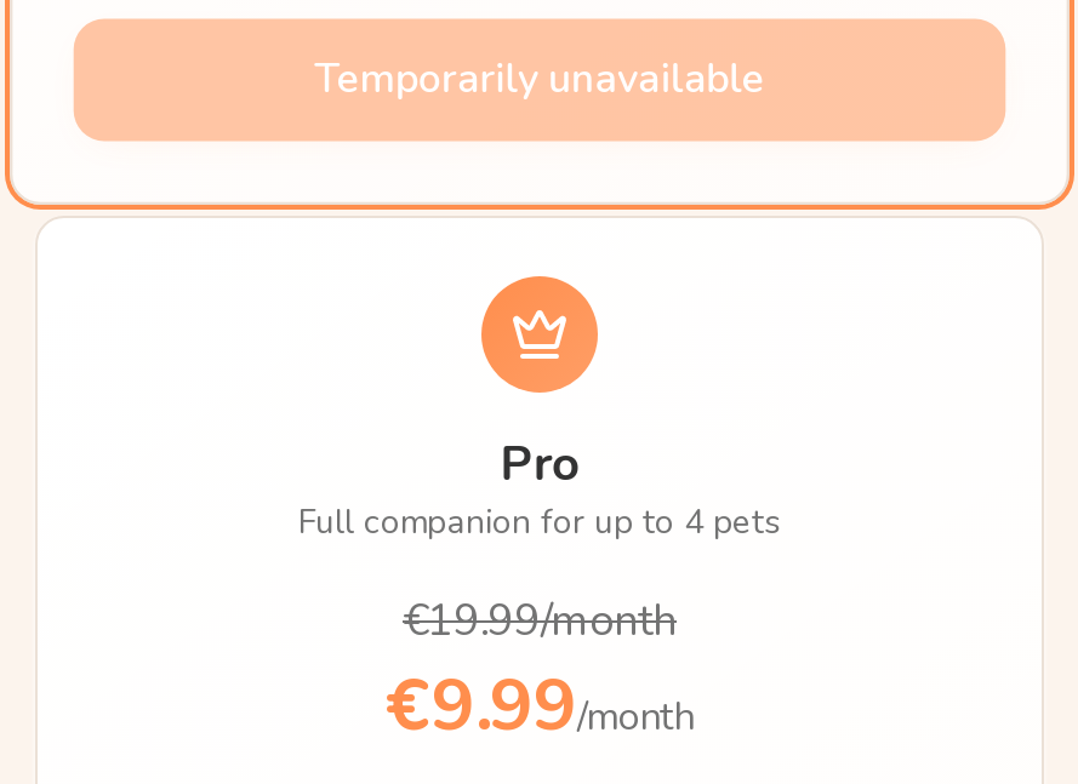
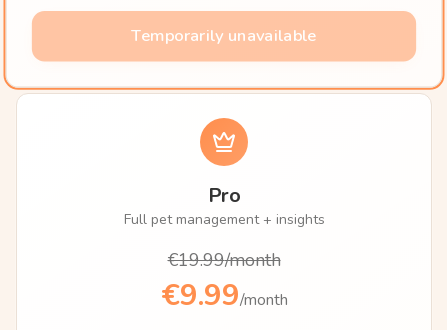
[298,500,781,546] Full companion for up to 4 pets -> [123,210,324,229] Full pet management + insights

